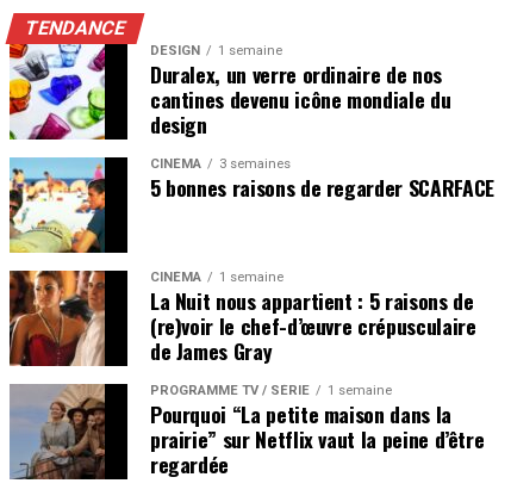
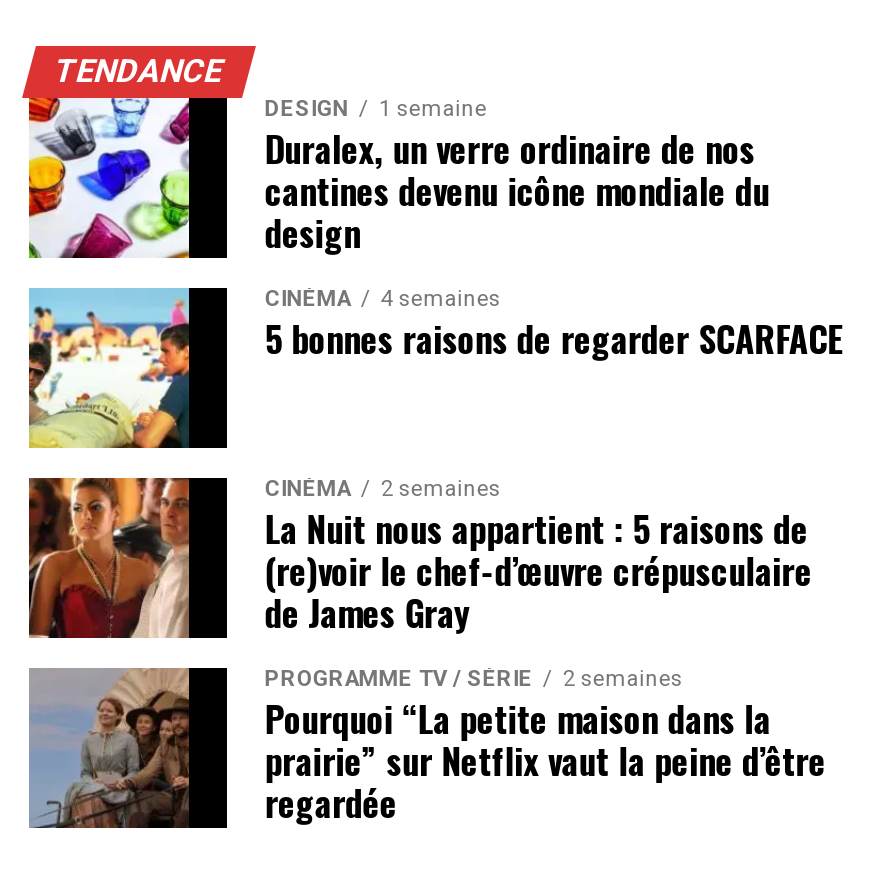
[150,156,291,172] CINÉMA 3 semaines -> [265,286,501,312] CINÉMA 4 semaines
[150,269,283,285] CINÉMA 1 semaine -> [265,476,501,502] CINÉMA 2 semaines
[150,383,392,398] PROGRAMME TV / SÉRIE 1 semaine -> [265,666,683,692] PROGRAMME TV / SÉRIE 2 semaines

